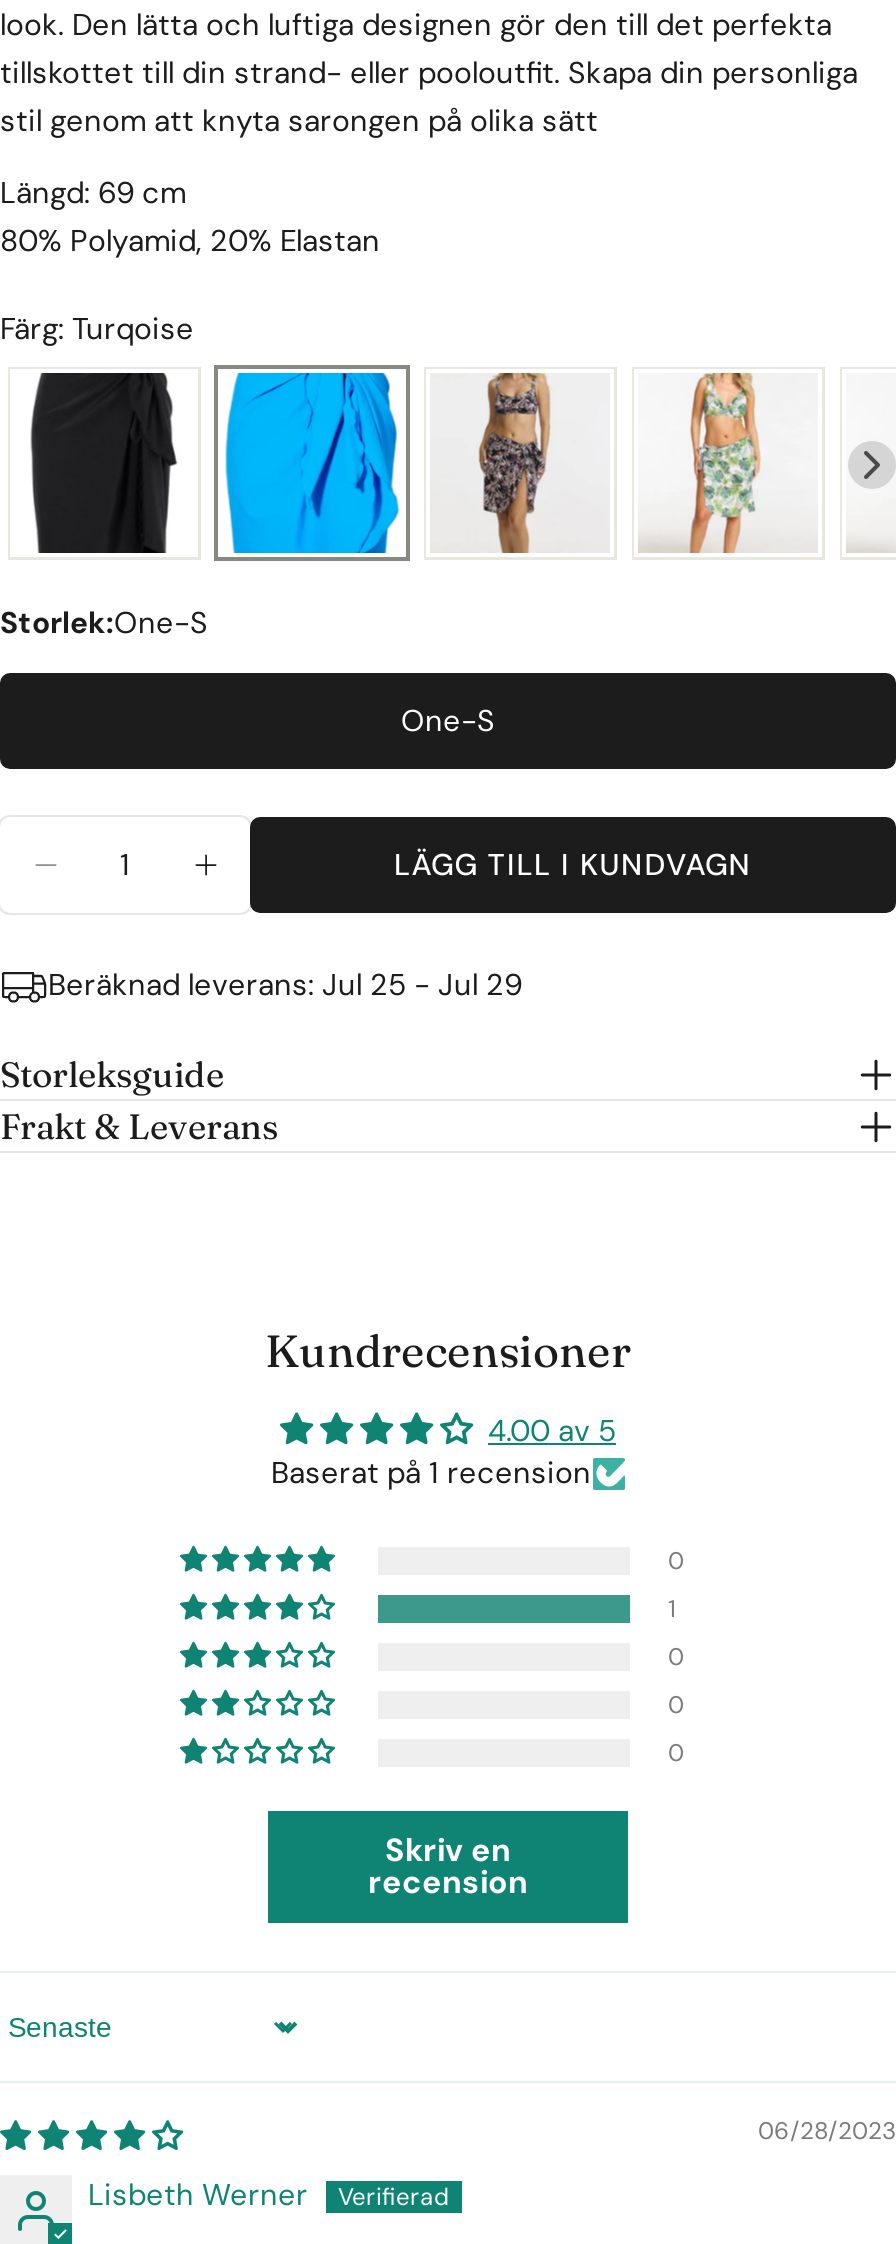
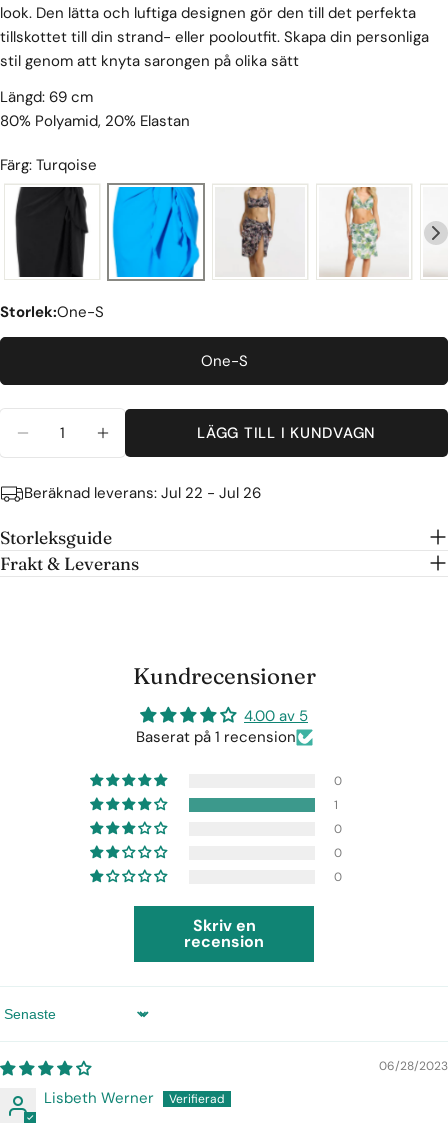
[48,965,522,1005] Beräknad leverans: Jul 25 - Jul 29 -> [24,483,261,503] Beräknad leverans: Jul 22 - Jul 26

